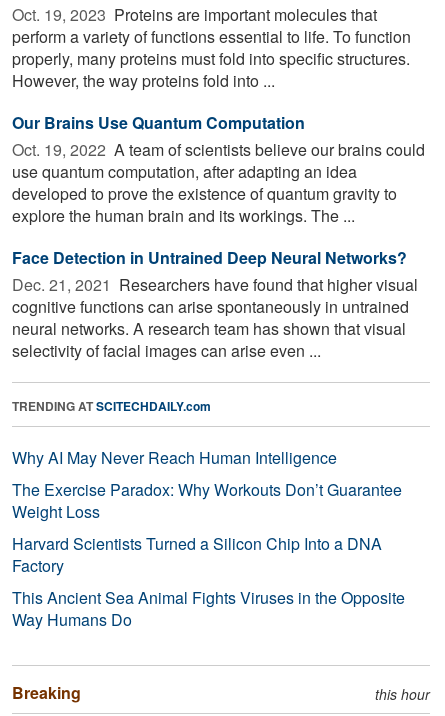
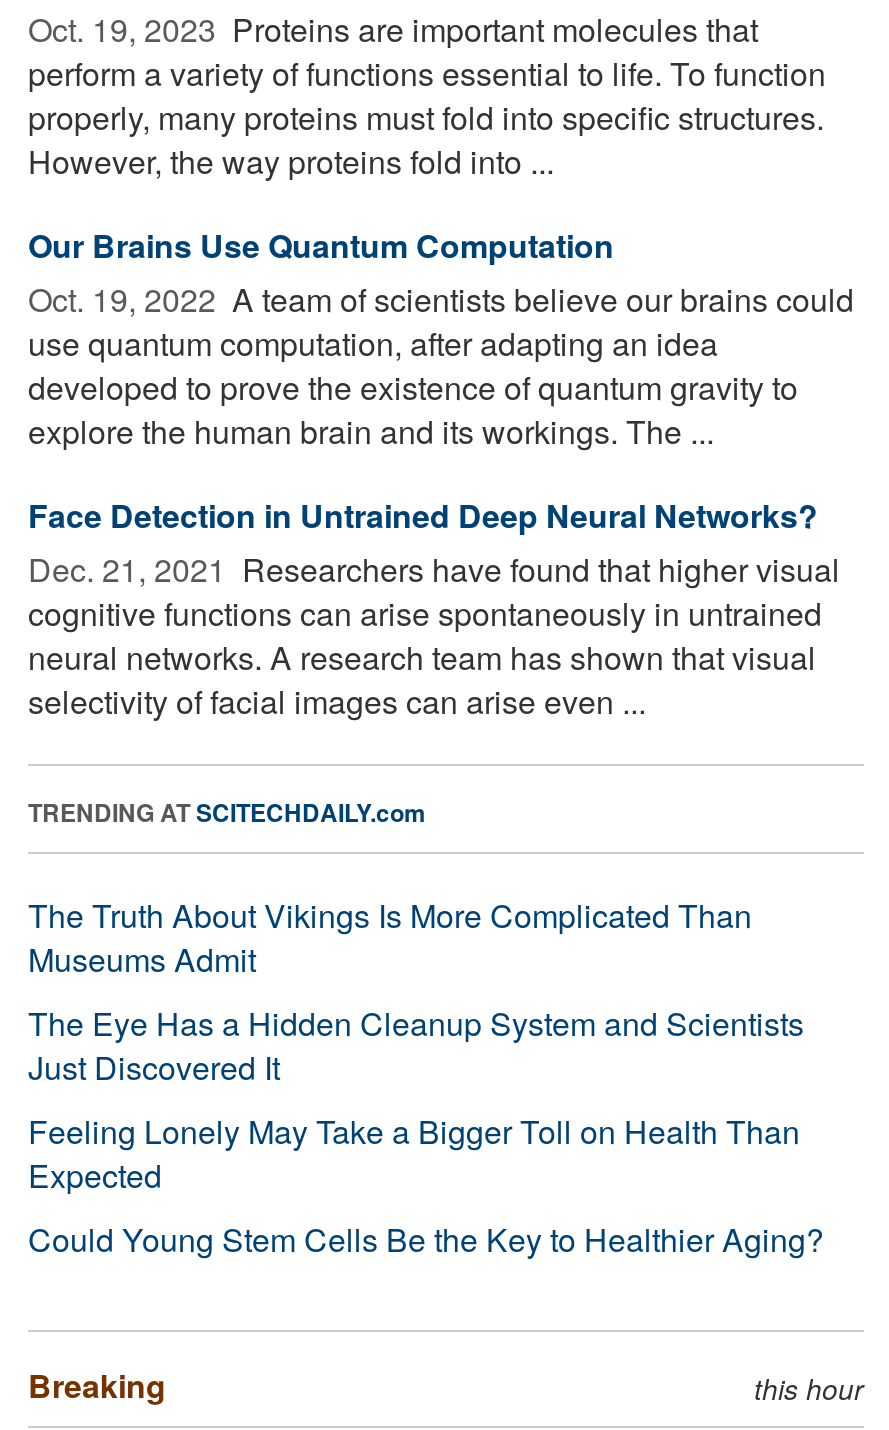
[12,446,405,631] Why AI May Never Reach Human Intelligence | The Exercise Paradox: Why Workouts Don’t Guarantee | Weight Loss | Harvard Scientists Turned a Silicon Chip Into a DNA | Factory | This Ancient Sea Animal Fights Viruses in the Opposite | Way Humans Do -> [28,892,824,1262] The Truth About Vikings Is More Complicated Than | Museums Admit | The Eye Has a Hidden Cleanup System and Scientists | Just Discovered It | Feeling Lonely May Take a Bigger Toll on Health Than | Expected | Could Young Stem Cells Be the Key to Healthier Aging?

